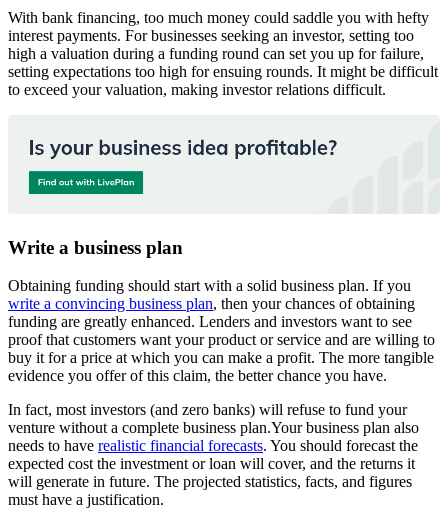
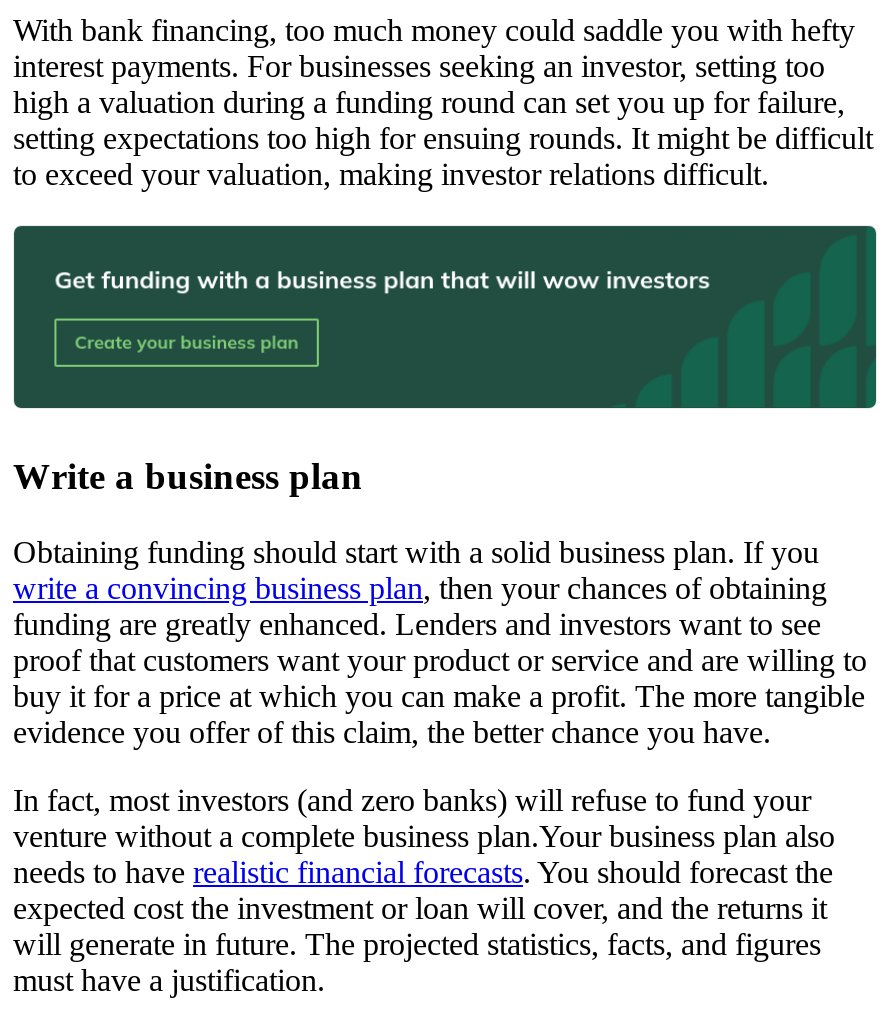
[8,122,440,214] [image] -> [13,225,877,409] [image]

